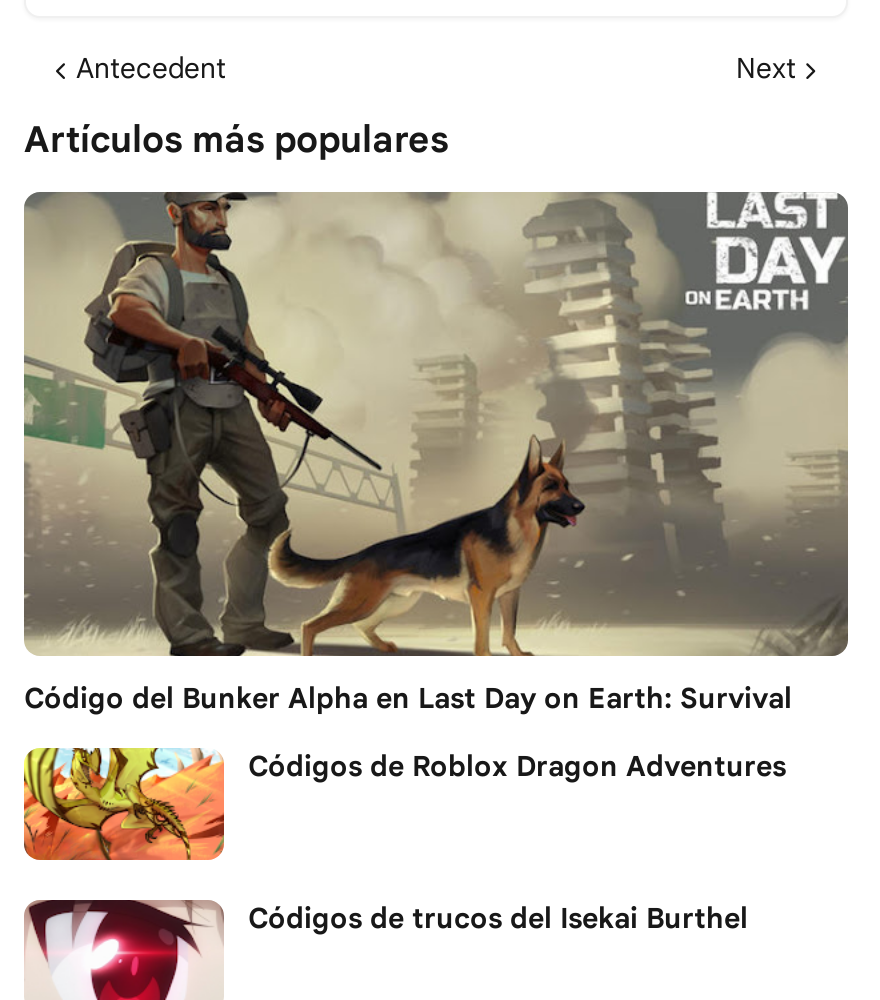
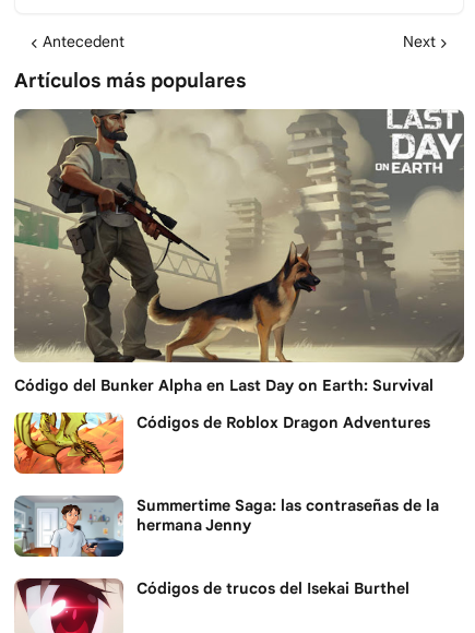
none -> [13,495,439,558] [image] | Summertime Saga: las contraseñas de la | hermana Jenny

